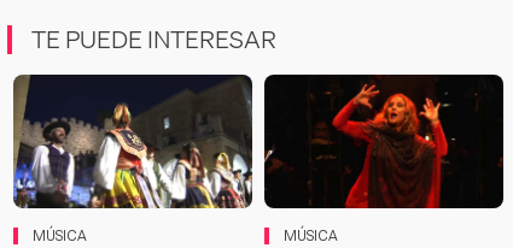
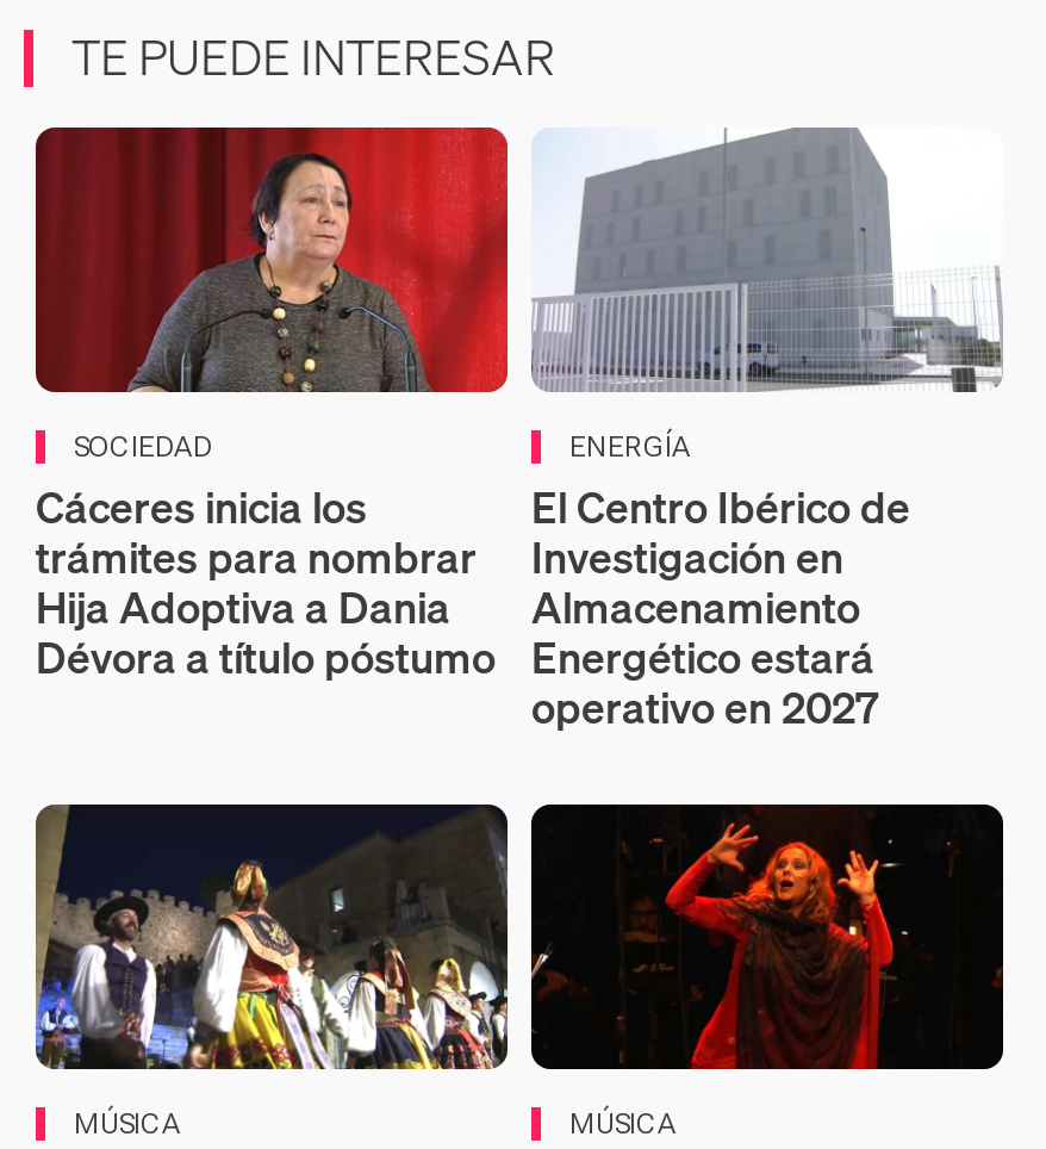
none -> [33,125,510,692] [image] | SOCIEDAD | Cáceres inicia los | trámites para nombrar | Hija Adoptiva a Dania | Dévora a título póstumo
none -> [531,128,1003,743] [image] | ENERGÍA | El Centro Ibérico de | Investigación en | Almacenamiento | Energético estará | operativo en 2027

